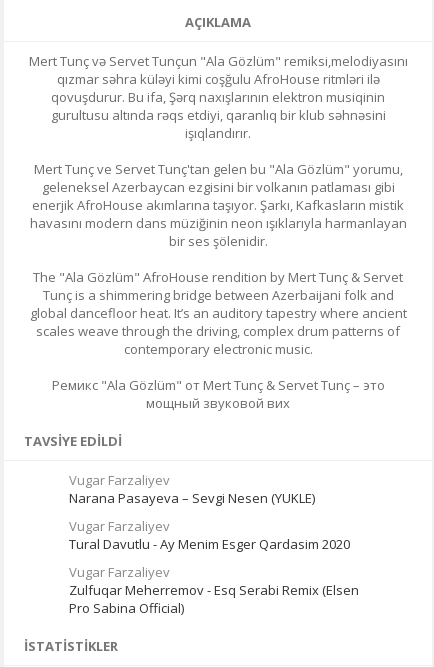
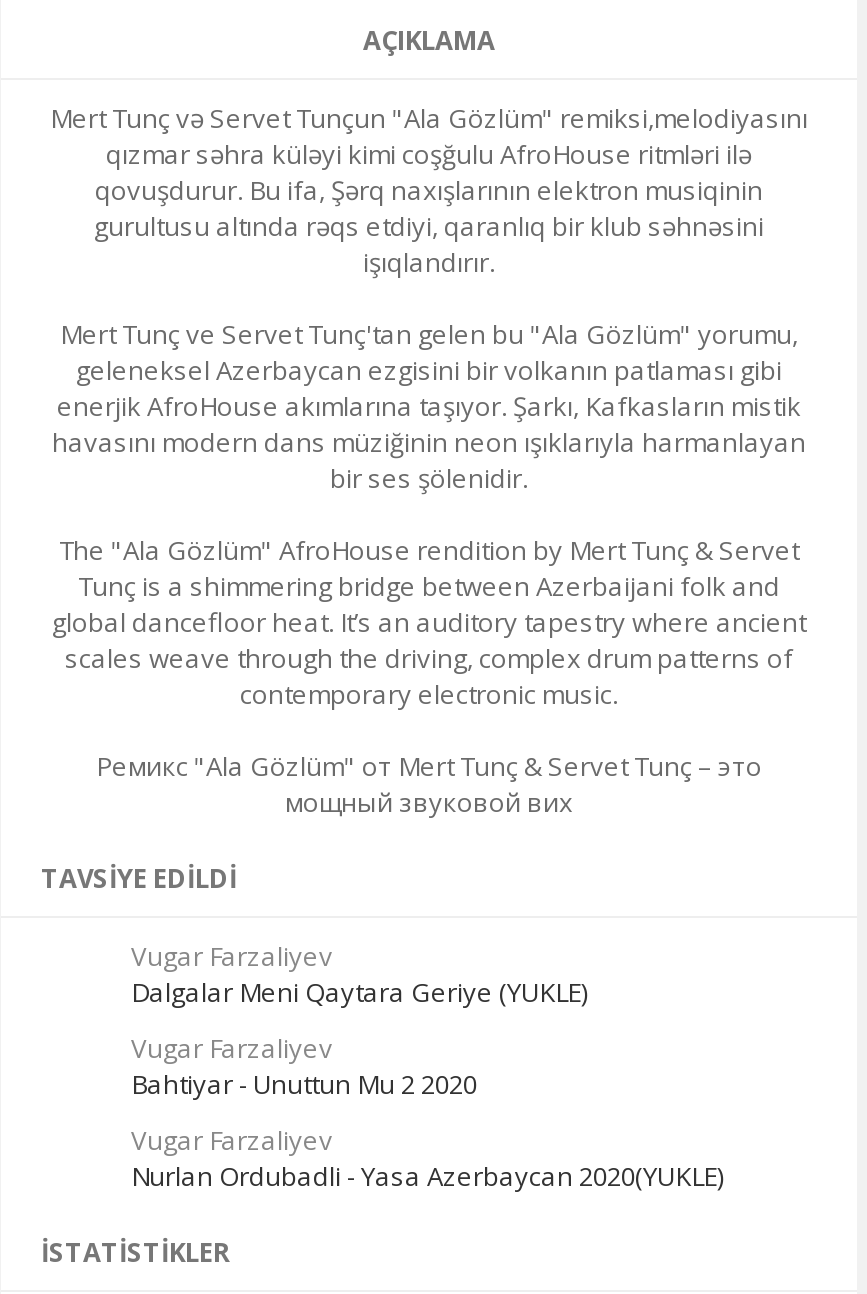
[69,488,315,506] Narana Pasayeva – Sevgi Nesen (YUKLE) -> [131,973,587,1009] Dalgalar Meni Qaytara Geriye (YUKLE)
[69,534,350,552] Tural Davutlu - Ay Menim Esger Qardasim 2020 -> [131,1065,477,1101] Bahtiyar - Unuttun Mu 2 2020
[69,580,359,616] Zulfuqar Meherremov - Esq Serabi Remix (Elsen | Pro Sabina Official) -> [131,1157,723,1193] Nurlan Ordubadli - Yasa Azerbaycan 2020(YUKLE)

